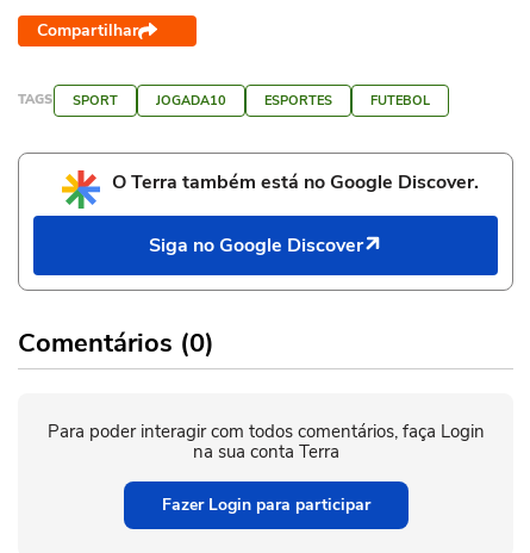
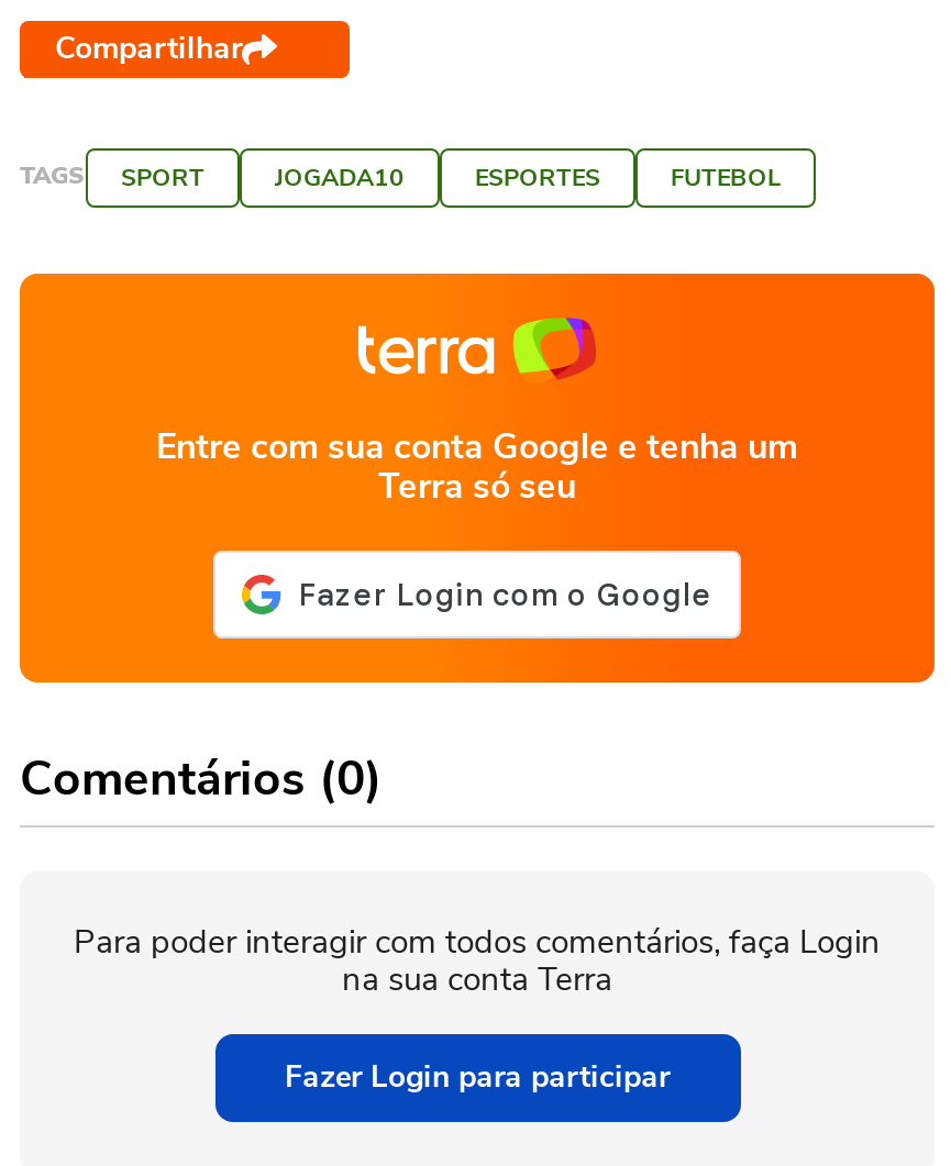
[17,151,515,292] [image] | O Terra também está no Google Discover. | Siga no Google Discover -> [18,271,937,685] [image] | Entre com sua conta Google e tenha um | Terra só seu

